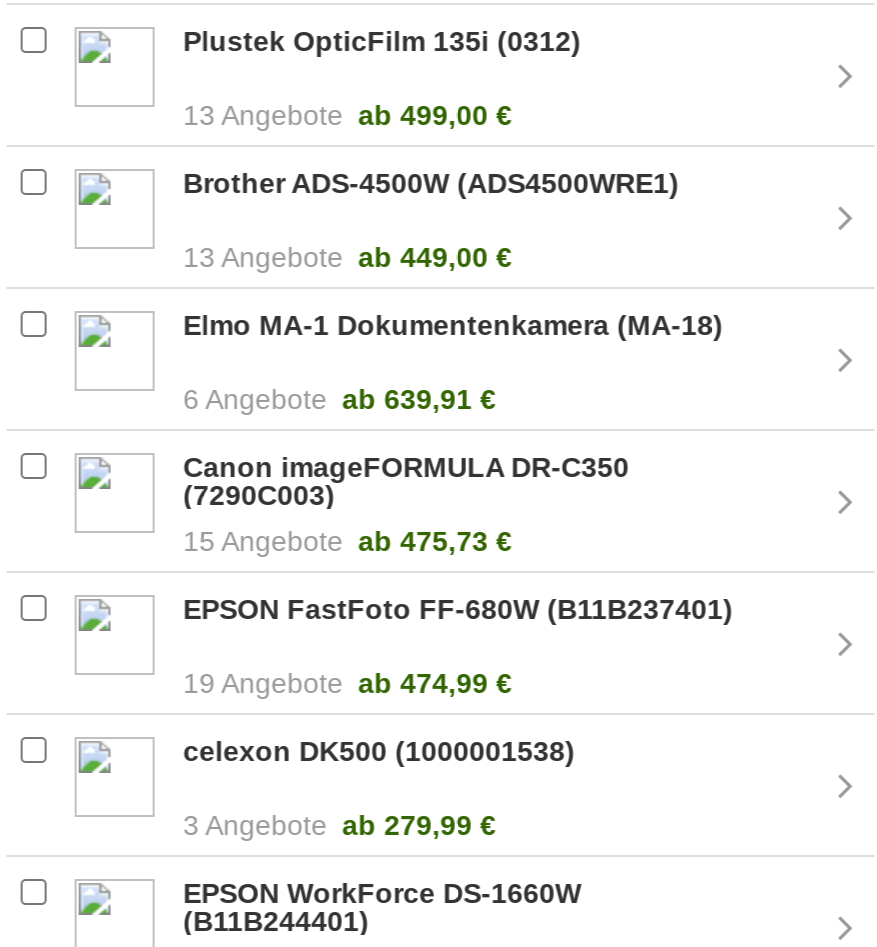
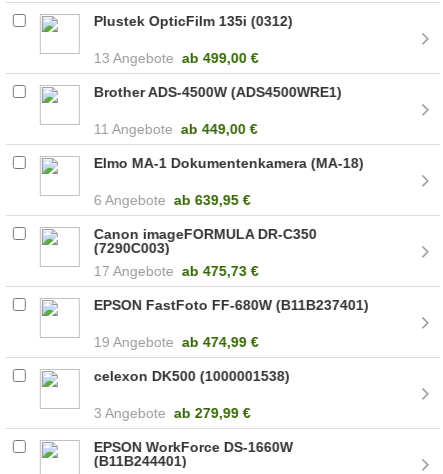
[183,240,512,272] 13 Angebote ab 449,00 € -> [94,121,257,137] 11 Angebote ab 449,00 €
[183,382,496,414] 6 Angebote ab 639,91 € -> [94,192,250,208] 6 Angebote ab 639,95 €
[183,524,512,556] 15 Angebote ab 475,73 € -> [94,263,258,279] 17 Angebote ab 475,73 €

